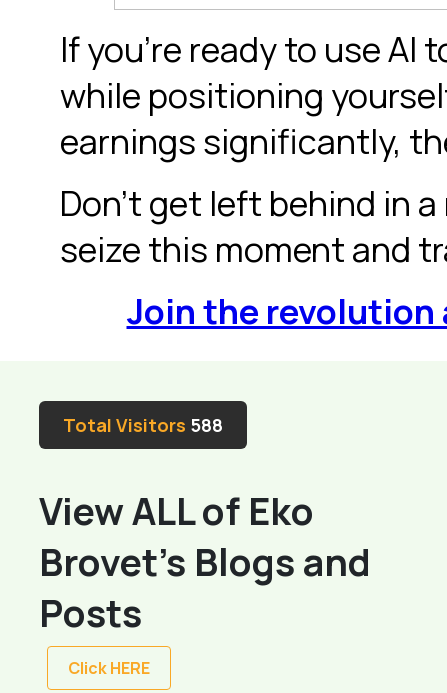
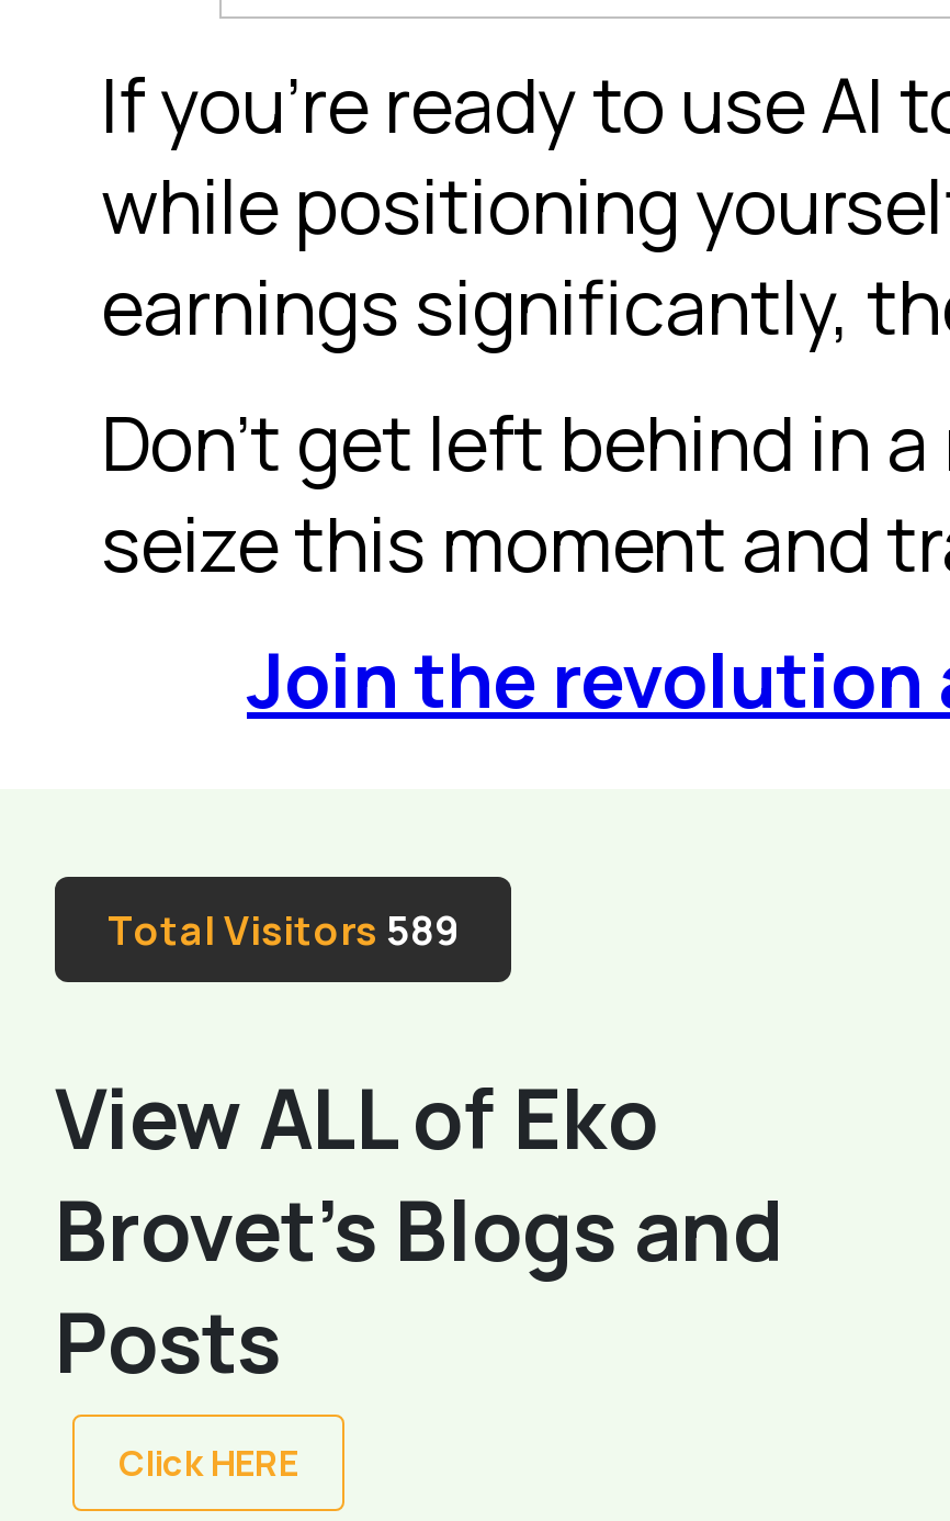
[63,413,223,437] Total Visitors 588 -> [108,903,459,956] Total Visitors 589

